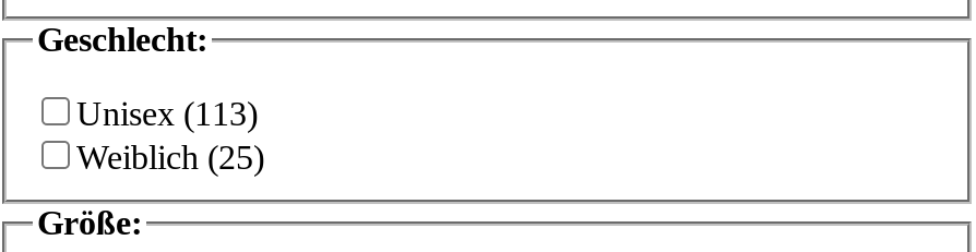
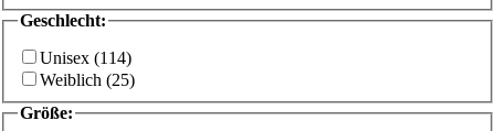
[76,94,258,131] Unisex (113) -> [40,48,131,67] Unisex (114)

